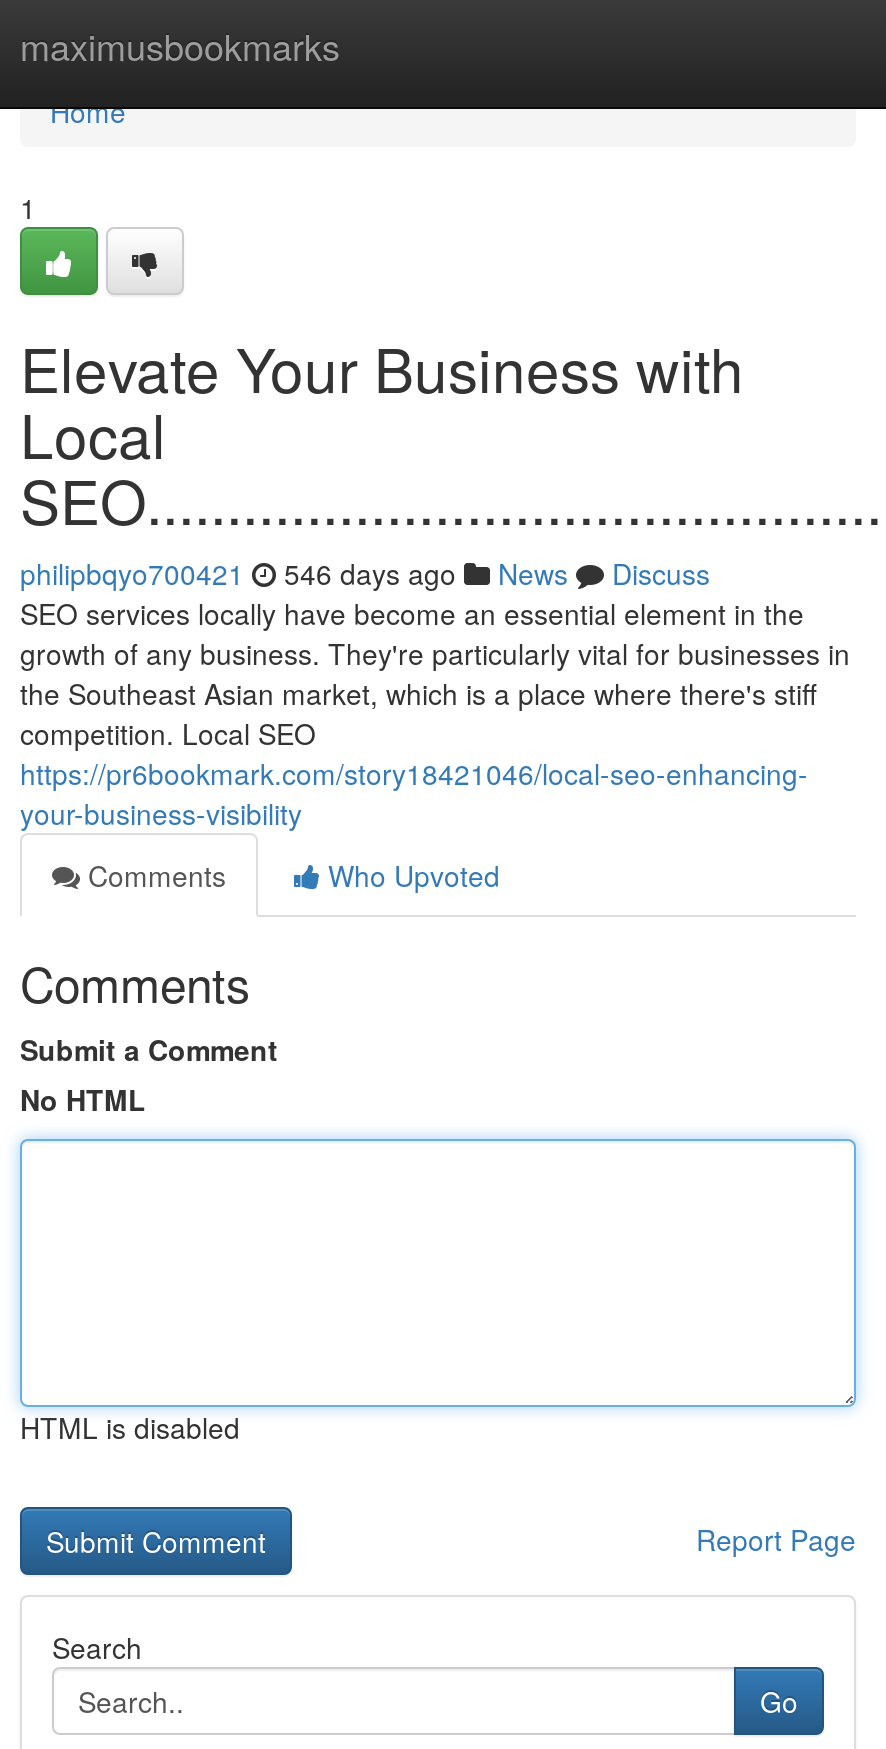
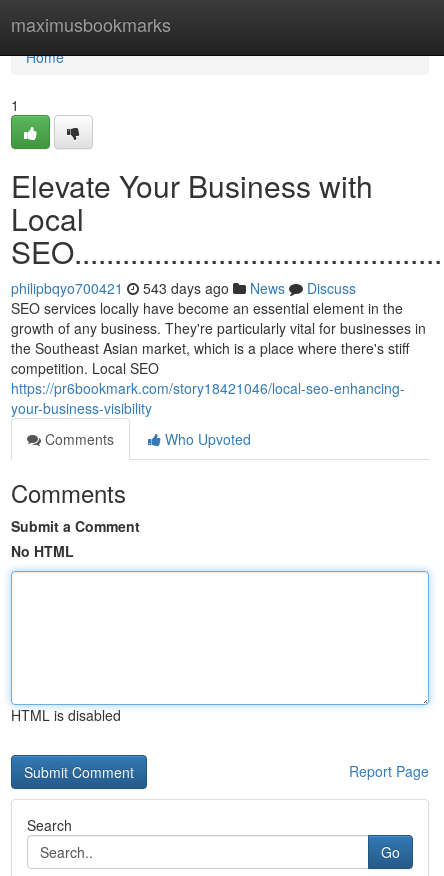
[20,553,710,593] philipbqyo700421 546 days ago News Discuss -> [11,278,356,298] philipbqyo700421 543 days ago News Discuss

